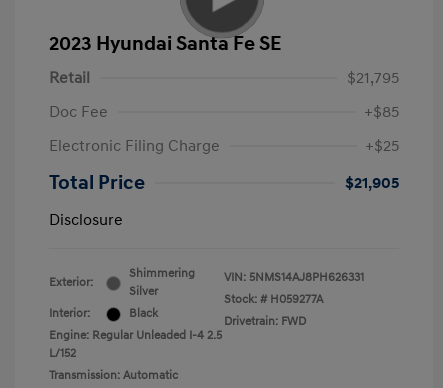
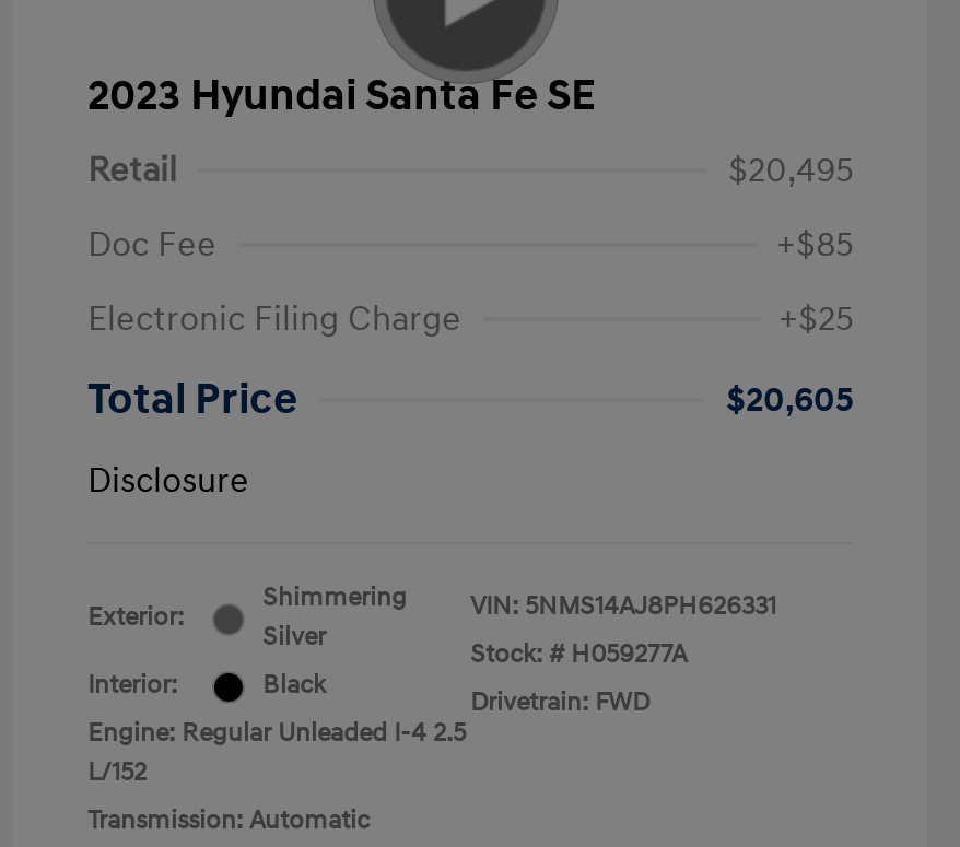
[347,68,399,88] $21,795 -> [728,149,853,193] $20,495
[345,173,399,193] $21,905 -> [726,379,853,422] $20,605

